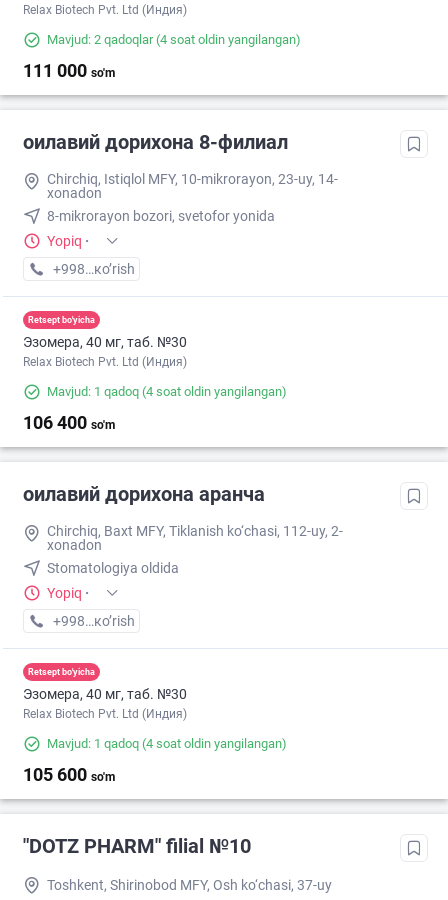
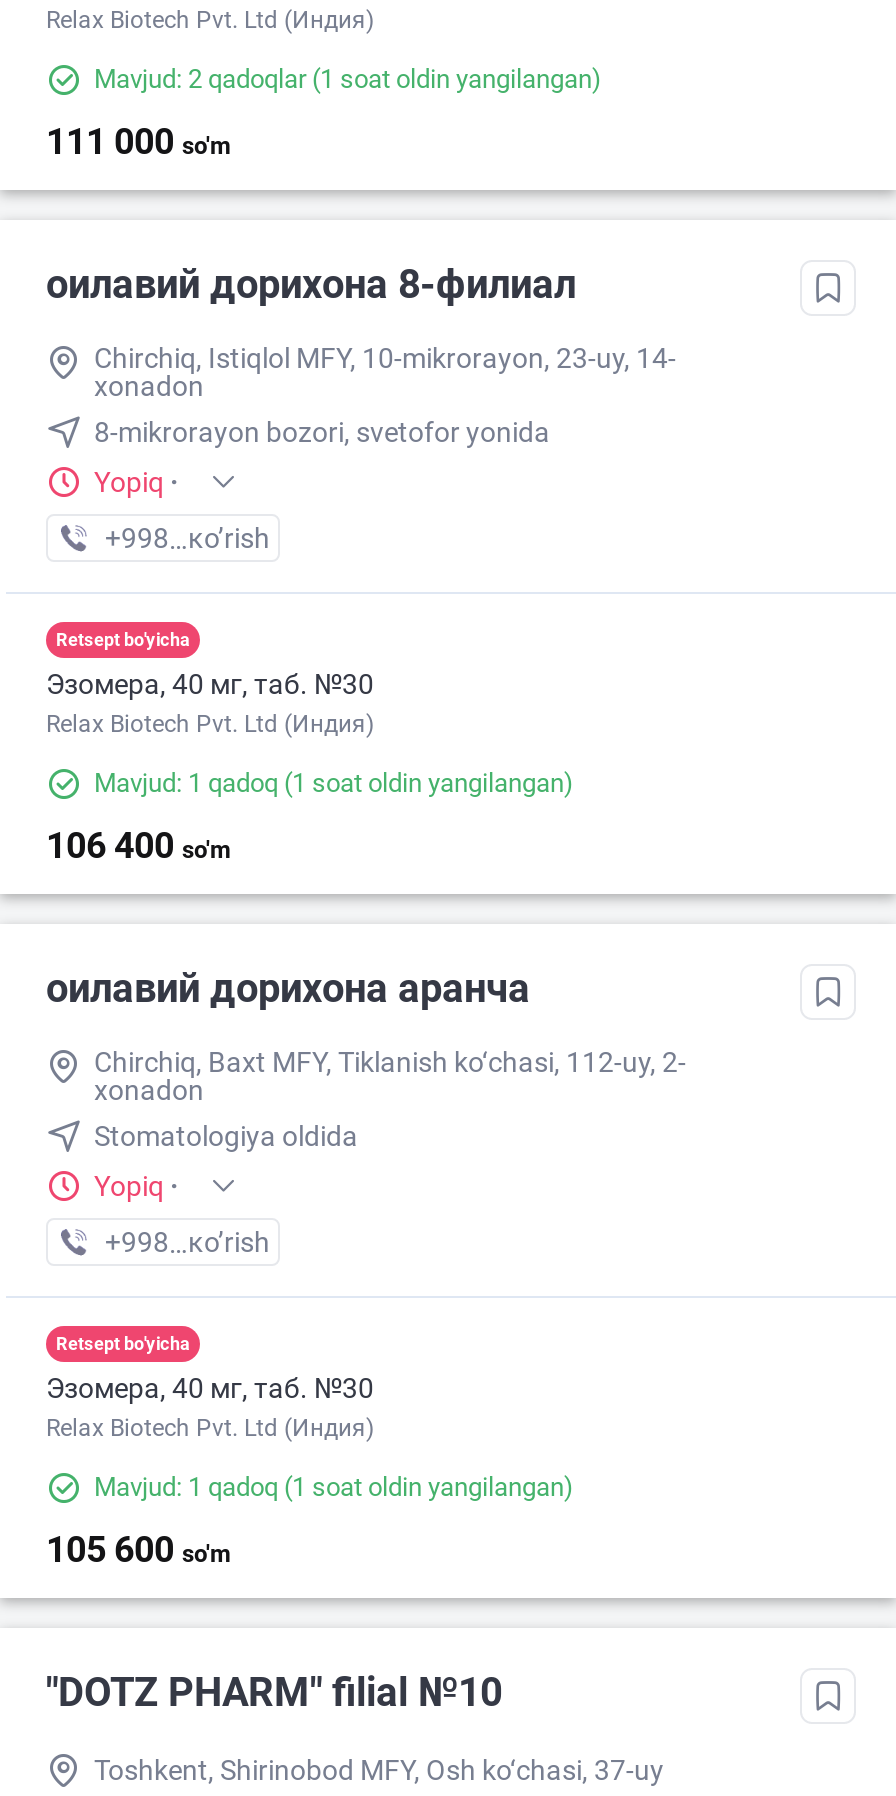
[47,32,301,47] Mavjud: 2 qadoqlar (4 soat oldin yangilangan) -> [94,64,602,94] Mavjud: 2 qadoqlar (1 soat oldin yangilangan)
[47,384,287,399] Mavjud: 1 qadoq (4 soat oldin yangilangan) -> [94,768,574,798] Mavjud: 1 qadoq (1 soat oldin yangilangan)
[47,736,287,751] Mavjud: 1 qadoq (4 soat oldin yangilangan) -> [94,1472,574,1502] Mavjud: 1 qadoq (1 soat oldin yangilangan)

